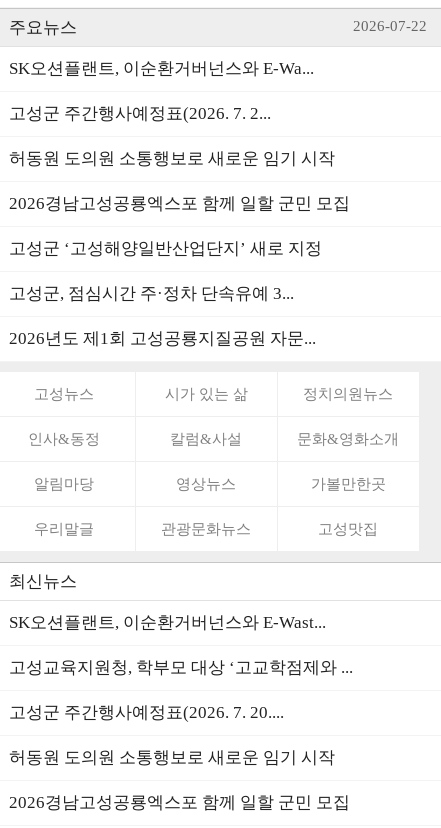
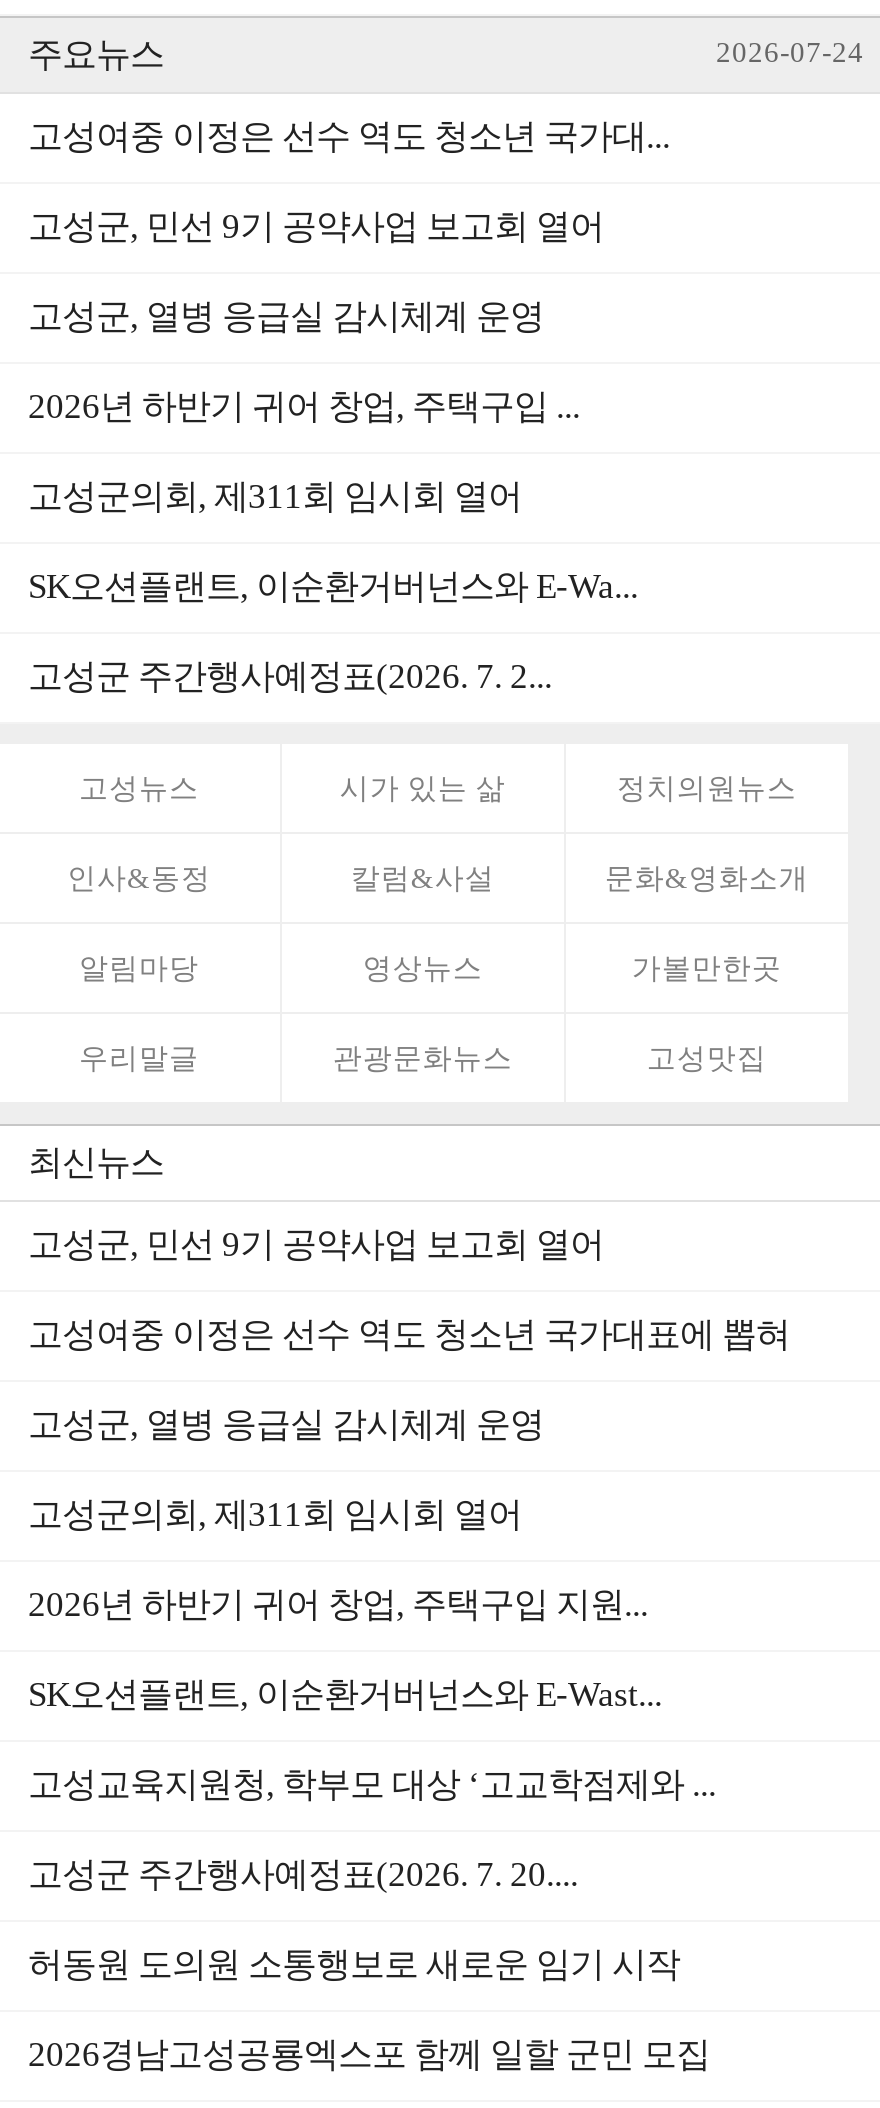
[353,18,427,34] 2026-07-22 -> [28,36,864,516] 2026-07-24 | 고성여중 이정은 선수 역도 청소년 국가대... | 고성군, 민선 9기 공약사업 보고회 열어 | 고성군, 열병 응급실 감시체계 운영 | 2026년 하반기 귀어 창업, 주택구입 ... | 고성군의회, 제311회 임시회 열어
[9,149,350,348] 허동원 도의원 소통행보로 새로운 임기 시작 | 2026경남고성공룡엑스포 함께 일할 군민 모집 | 고성군 ‘고성해양일반산업단지’ 새로 지정 | 고성군, 점심시간 주·정차 단속유예 3... | 2026년도 제1회 고성공룡지질공원 자문... -> none
none -> [28,1226,790,1624] 고성군, 민선 9기 공약사업 보고회 열어 | 고성여중 이정은 선수 역도 청소년 국가대표에 뽑혀 | 고성군, 열병 응급실 감시체계 운영 | 고성군의회, 제311회 임시회 열어 | 2026년 하반기 귀어 창업, 주택구입 지원...

